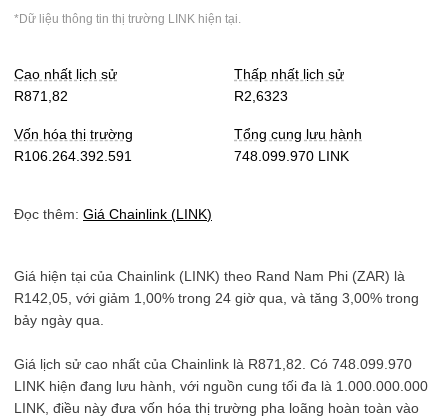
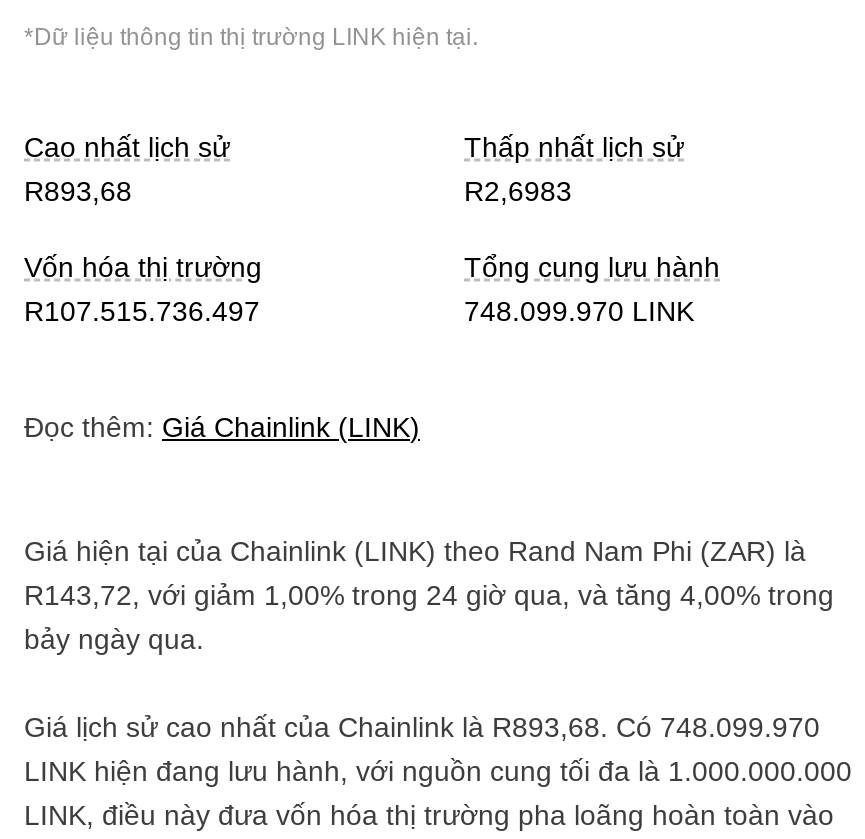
[14,88,68,104] R871,82 -> [24,175,132,207] R893,68
[234,88,288,104] R2,6323 -> [464,175,572,207] R2,6983
[14,148,132,164] R106.264.392.591 -> [24,295,260,327] R107.515.736.497
[14,290,419,306] R142,05, với giảm 1,00% trong 24 giờ qua, và tăng 3,00% trong -> [24,579,834,611] R143,72, với giảm 1,00% trong 24 giờ qua, và tăng 4,00% trong
[14,356,412,372] Giá lịch sử cao nhất của Chainlink là R871,82. Có 748.099.970 -> [24,711,820,743] Giá lịch sử cao nhất của Chainlink là R893,68. Có 748.099.970

